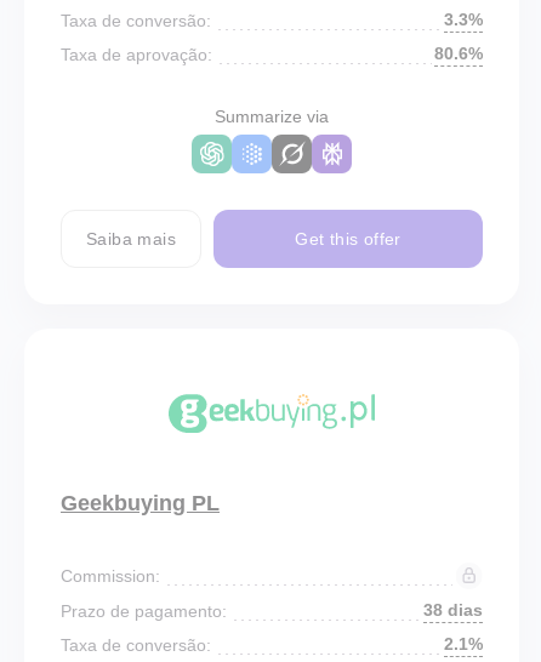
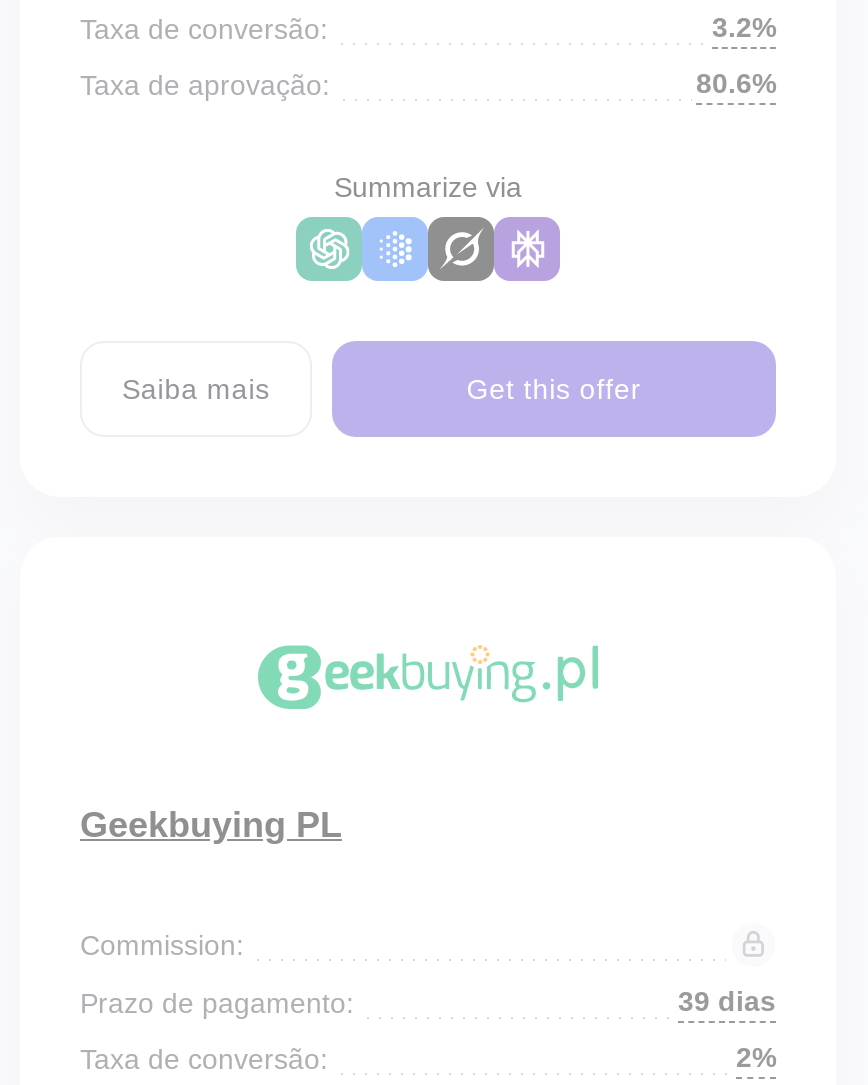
[444,10,483,29] 3.3% -> [712,11,776,43] 3.2%
[423,600,483,620] 38 dias -> [678,985,776,1017] 39 dias
[444,634,483,654] 2.1% -> [736,1041,776,1073] 2%

